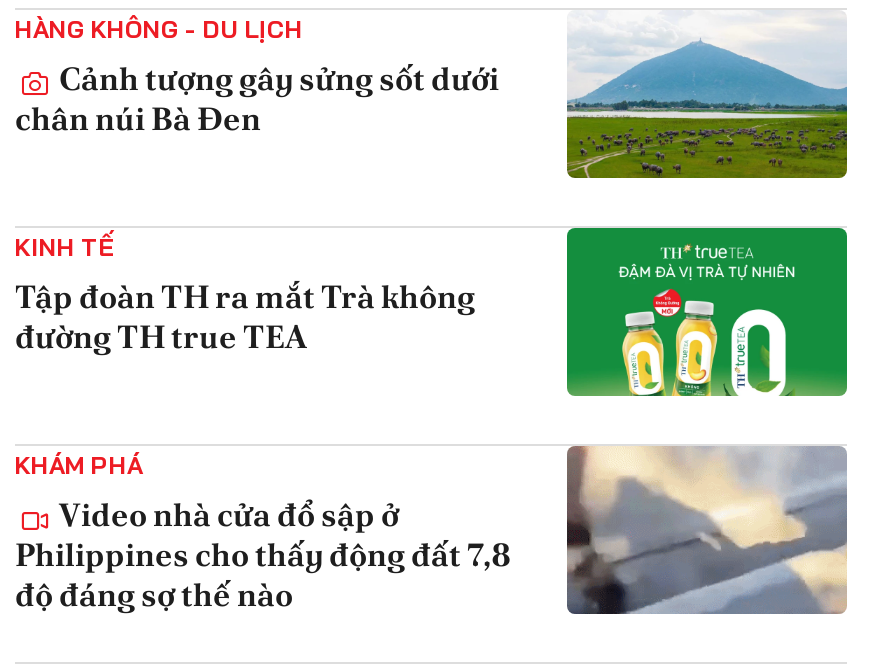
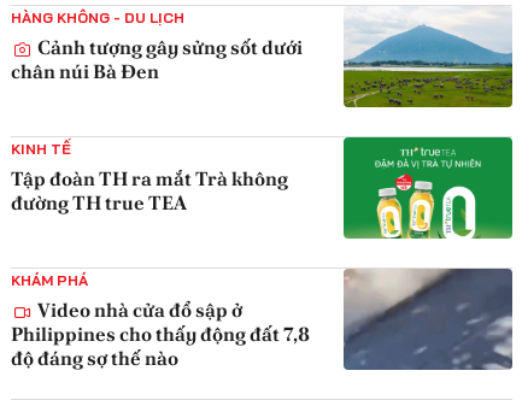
[567,448,847,614] [image] -> [344,269,512,369] [image]

